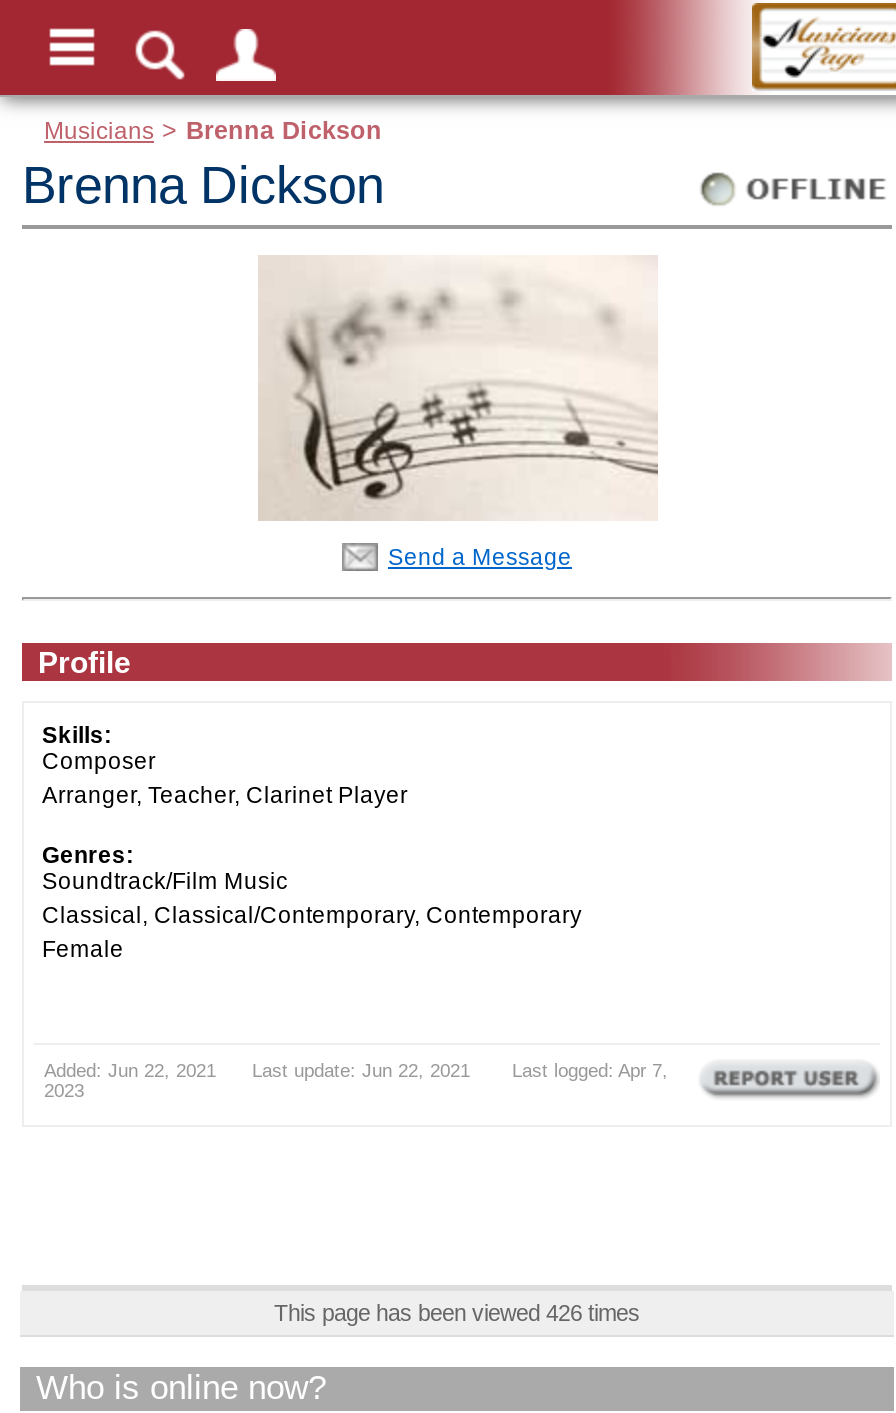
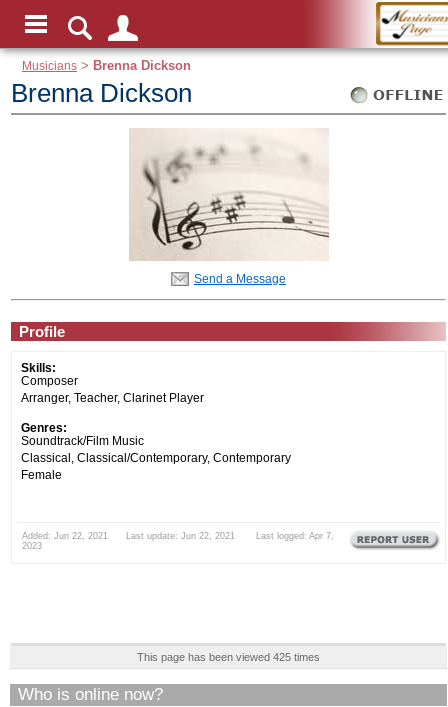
[274,1301,640,1325] This page has been viewed 426 times -> [137,651,320,663] This page has been viewed 425 times

